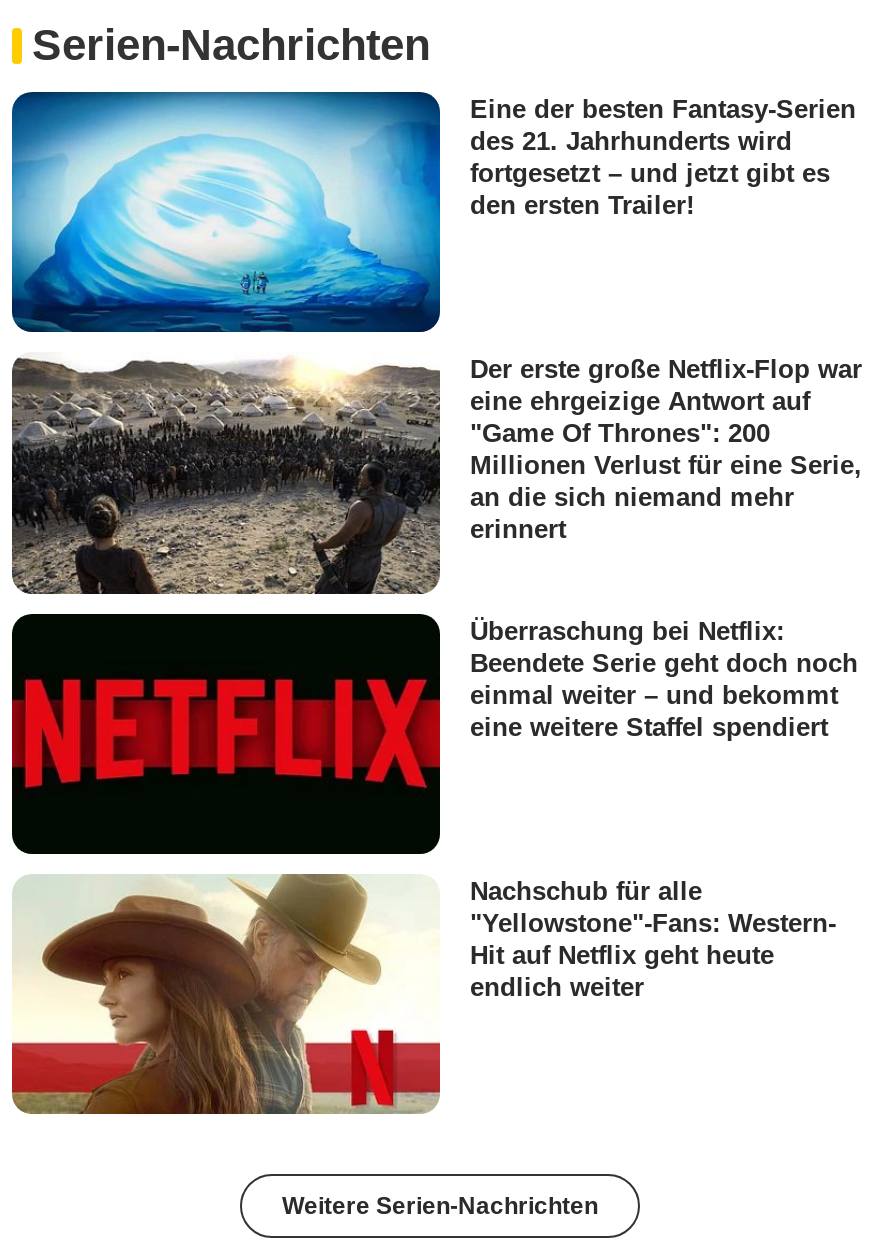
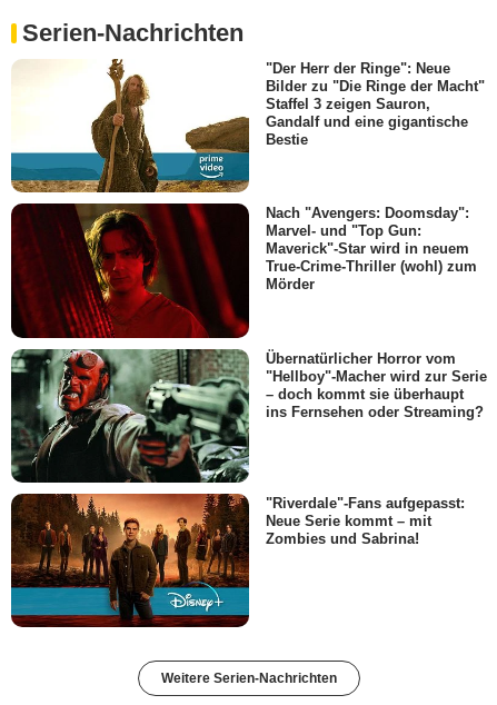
[10,90,856,334] [image] | Eine der besten Fantasy-Serien | des 21. Jahrhunderts wird | fortgesetzt – und jetzt gibt es | den ersten Trailer! -> [10,58,485,193] [image] | "Der Herr der Ringe": Neue | Bilder zu "Die Ringe der Macht" | Staffel 3 zeigen Sauron, | Gandalf und eine gigantische | Bestie
[10,352,862,596] [image] | Der erste große Netflix-Flop war | eine ehrgeizige Antwort auf | "Game Of Thrones": 200 | Millionen Verlust für eine Serie, | an die sich niemand mehr | erinnert -> [10,202,477,339] [image] | Nach "Avengers: Doomsday": | Marvel- und "Top Gun: | Maverick"-Star wird in neuem | True-Crime-Thriller (wohl) zum | Mörder
[10,612,858,854] [image] | Überraschung bei Netflix: | Beendete Serie geht doch noch | einmal weiter – und bekommt | eine weitere Staffel spendiert -> [10,348,487,484] [image] | Übernatürlicher Horror vom | "Hellboy"-Macher wird zur Serie | – doch kommt sie überhaupt | ins Fernsehen oder Streaming?
[10,874,836,1116] [image] | Nachschub für alle | "Yellowstone"-Fans: Western- | Hit auf Netflix geht heute | endlich weiter -> [10,493,465,628] [image] | "Riverdale"-Fans aufgepasst: | Neue Serie kommt – mit | Zombies und Sabrina!

